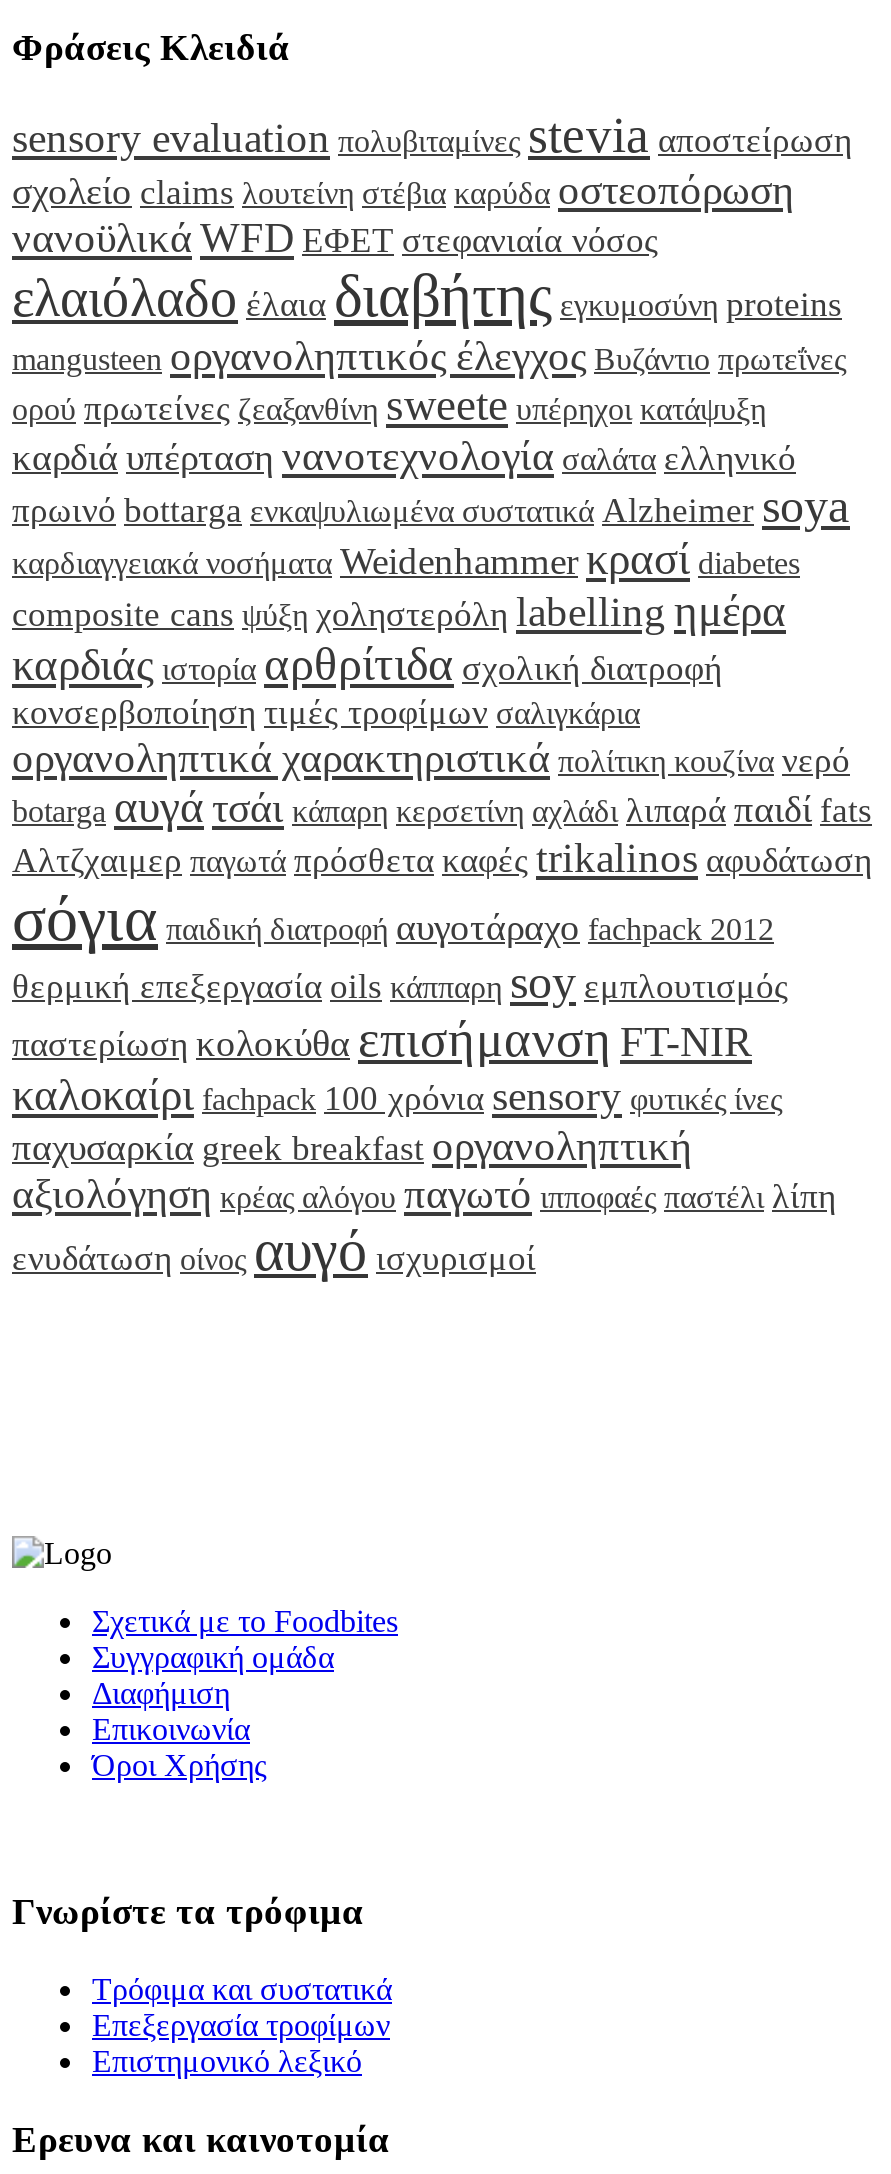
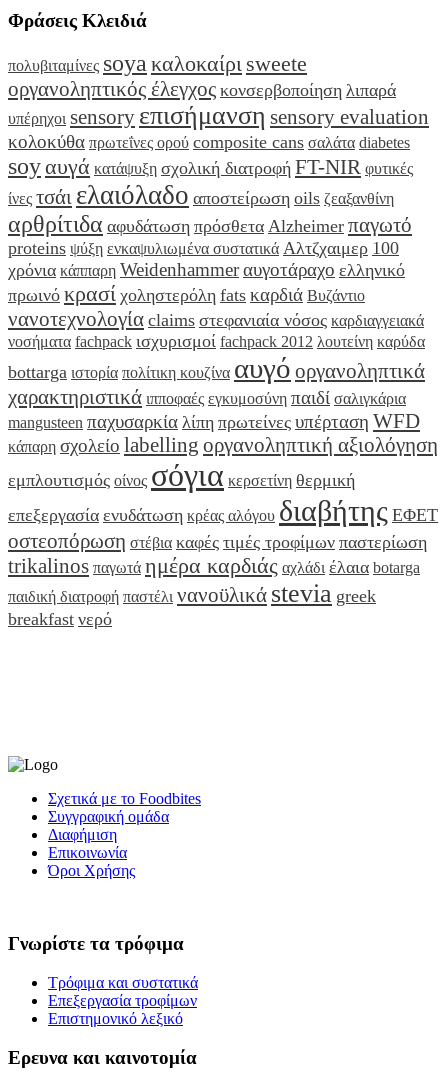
[12,107,872,1283] sensory evaluation πολυβιταμίνες stevia αποστείρωση | σχολείο claims λουτείνη στέβια καρύδα οστεοπόρωση | νανοϋλικά WFD ΕΦΕΤ στεφανιαία νόσος | ελαιόλαδο έλαια διαβήτης εγκυμοσύνη proteins | mangusteen οργανοληπτικός έλεγχος Βυζάντιο πρωτεΐνες | ορού πρωτείνες ζεαξανθίνη sweete υπέρηχοι κατάψυξη | καρδιά υπέρταση νανοτεχνολογία σαλάτα ελληνικό | πρωινό bottarga ενκαψυλιωμένα συστατικά Alzheimer soya | καρδιαγγειακά νοσήματα Weidenhammer κρασί diabetes | composite cans ψύξη χοληστερόλη labelling ημέρα | καρδιάς ιστορία αρθρίτιδα σχολική διατροφή | κονσερβοποίηση τιμές τροφίμων σαλιγκάρια | οργανοληπτικά χαρακτηριστικά πολίτικη κουζίνα νερό | botarga αυγά τσάι κάπαρη κερσετίνη αχλάδι λιπαρά παιδί fats | Αλτζχαιμερ παγωτά πρόσθετα καφές trikalinos αφυδάτωση | σόγια παιδική διατροφή αυγοτάραχο fachpack 2012 | θερμική επεξεργασία oils κάππαρη soy εμπλουτισμός | παστερίωση κολοκύθα επισήμανση FT-NIR | καλοκαίρι fachpack 100 χρόνια sensory φυτικές ίνες | παχυσαρκία greek breakfast οργανοληπτική | αξιολόγηση κρέας αλόγου παγωτό ιπποφαές παστέλι λίπη | ενυδάτωση οίνος αυγό ισχυρισμοί -> [8,50,438,629] πολυβιταμίνες soya καλοκαίρι sweete | οργανοληπτικός έλεγχος κονσερβοποίηση λιπαρά | υπέρηχοι sensory επισήμανση sensory evaluation | κολοκύθα πρωτεΐνες ορού composite cans σαλάτα diabetes | soy αυγά κατάψυξη σχολική διατροφή FT-NIR φυτικές | ίνες τσάι ελαιόλαδο αποστείρωση oils ζεαξανθίνη | αρθρίτιδα αφυδάτωση πρόσθετα Alzheimer παγωτό | proteins ψύξη ενκαψυλιωμένα συστατικά Αλτζχαιμερ 100 | χρόνια κάππαρη Weidenhammer αυγοτάραχο ελληνικό | πρωινό κρασί χοληστερόλη fats καρδιά Βυζάντιο | νανοτεχνολογία claims στεφανιαία νόσος καρδιαγγειακά | νοσήματα fachpack ισχυρισμοί fachpack 2012 λουτείνη καρύδα | bottarga ιστορία πολίτικη κουζίνα αυγό οργανοληπτικά | χαρακτηριστικά ιπποφαές εγκυμοσύνη παιδί σαλιγκάρια | mangusteen παχυσαρκία λίπη πρωτείνες υπέρταση WFD | κάπαρη σχολείο labelling οργανοληπτική αξιολόγηση | εμπλουτισμός οίνος σόγια κερσετίνη θερμική | επεξεργασία ενυδάτωση κρέας αλόγου διαβήτης ΕΦΕΤ | οστεοπόρωση στέβια καφές τιμές τροφίμων παστερίωση | trikalinos παγωτά ημέρα καρδιάς αχλάδι έλαια botarga | παιδική διατροφή παστέλι νανοϋλικά stevia greek | breakfast νερό

